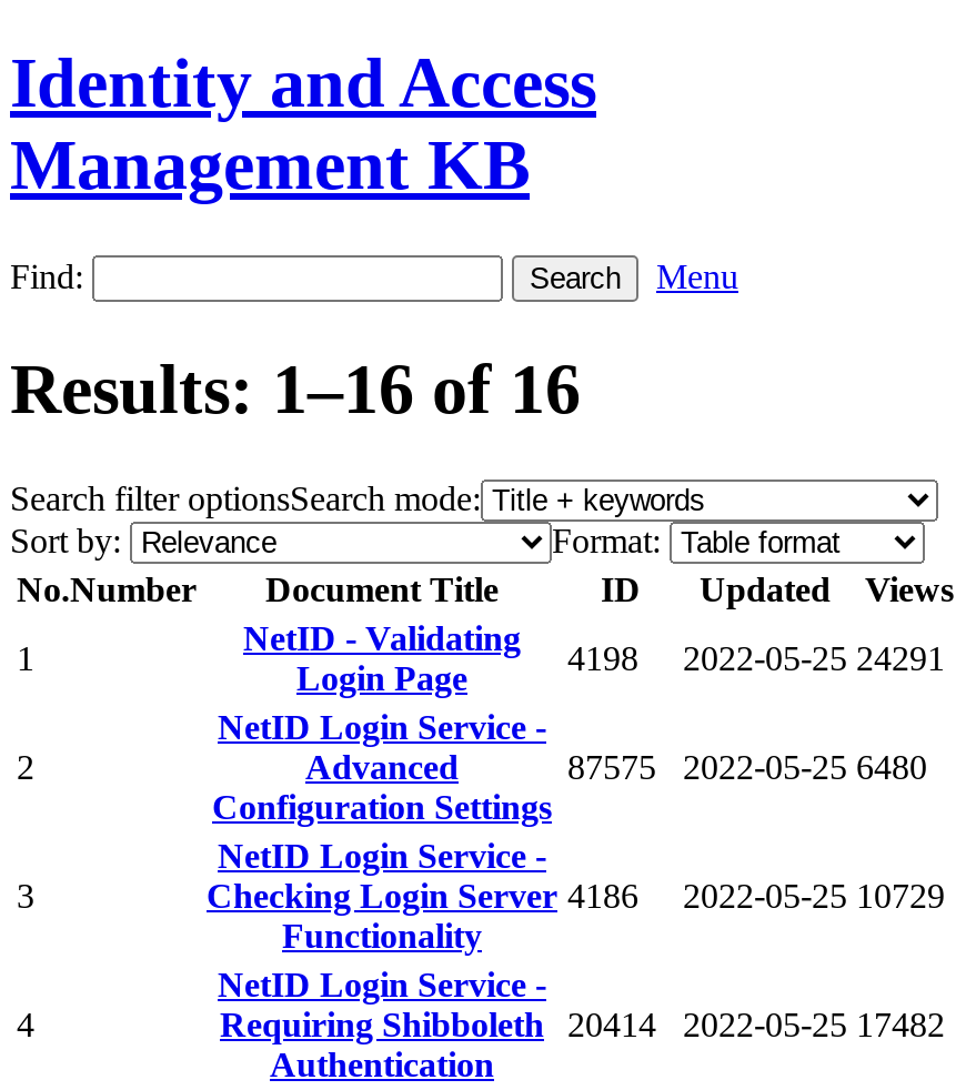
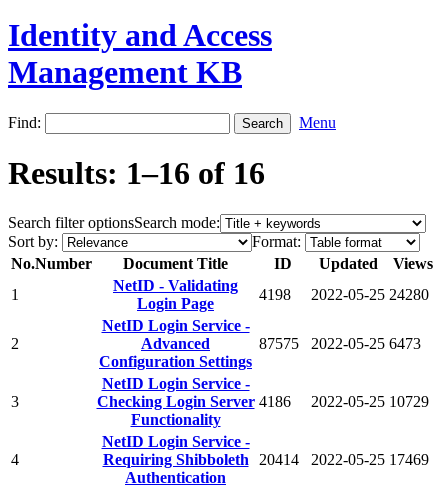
[567,639,945,677] 4198 2022-05-25 24291 -> [259,286,429,303] 4198 2022-05-25 24280
[567,748,927,785] 87575 2022-05-25 6480 -> [259,335,421,352] 87575 2022-05-25 6473
[220,1005,945,1043] Requiring Shibboleth 20414 2022-05-25 17482 -> [102,451,429,468] Requiring Shibboleth 20414 2022-05-25 17469

